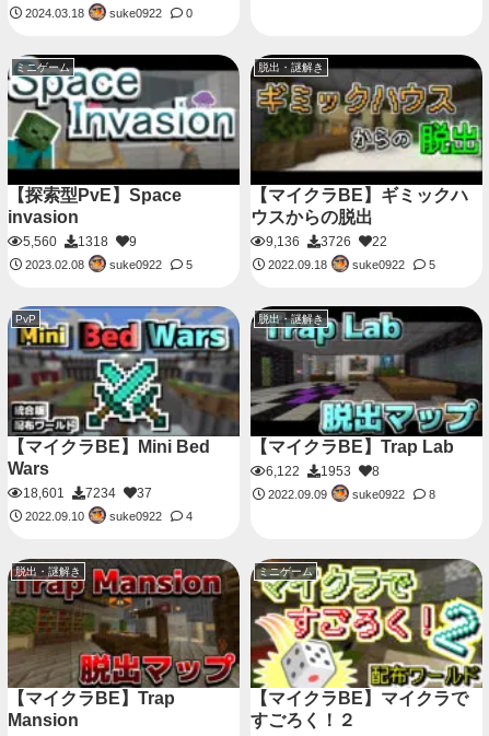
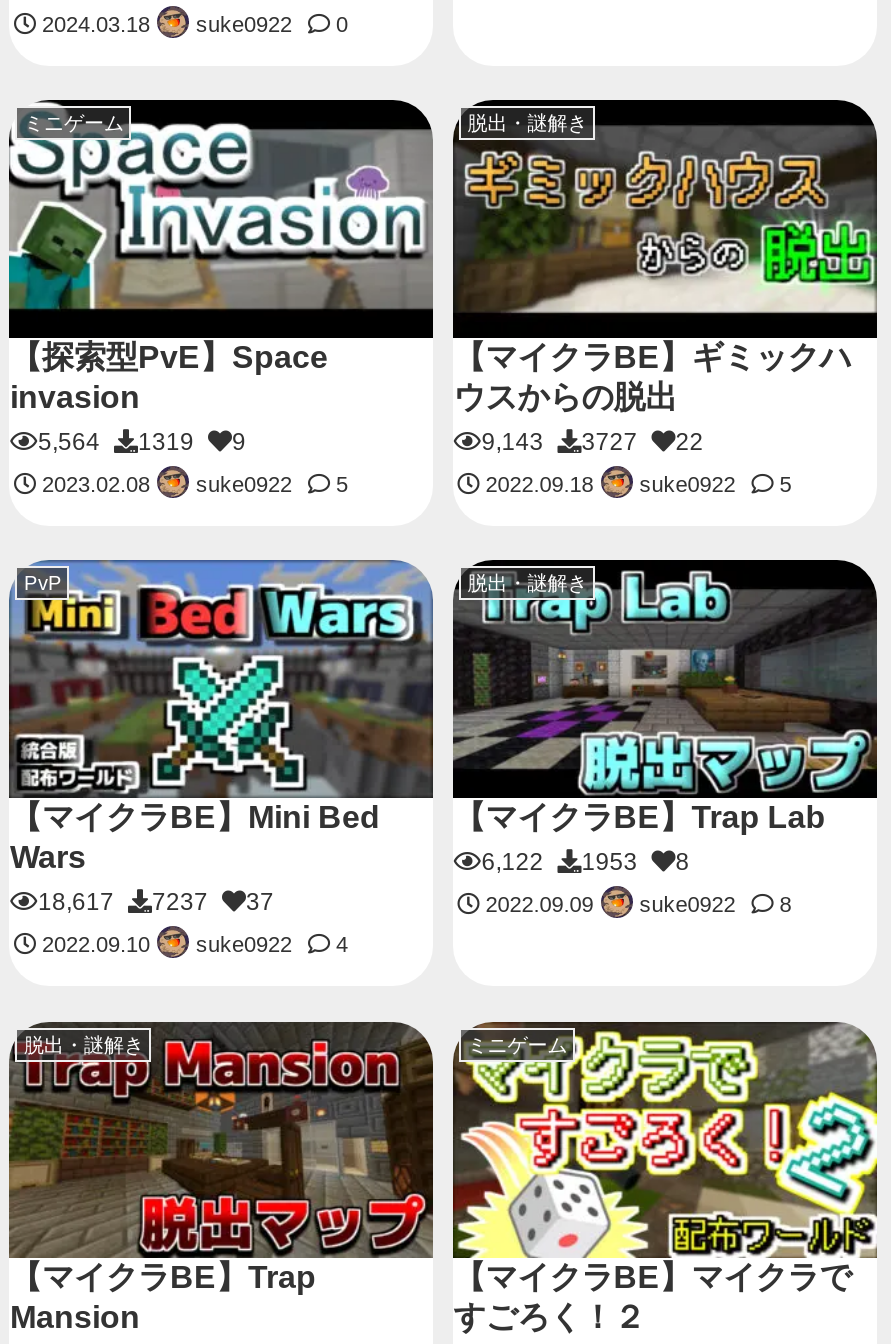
[24,234,61,250] 5,560 -> [38,429,106,457] 5,564
[78,234,112,250] 1318 -> [138,429,200,457] 1319
[266,234,303,250] 9,136 -> [481,429,549,457] 9,143
[321,234,355,250] 3726 -> [581,429,643,457] 3727
[24,486,68,501] 18,601 -> [38,889,120,917] 18,617
[86,486,120,501] 7234 -> [152,889,214,917] 7237

